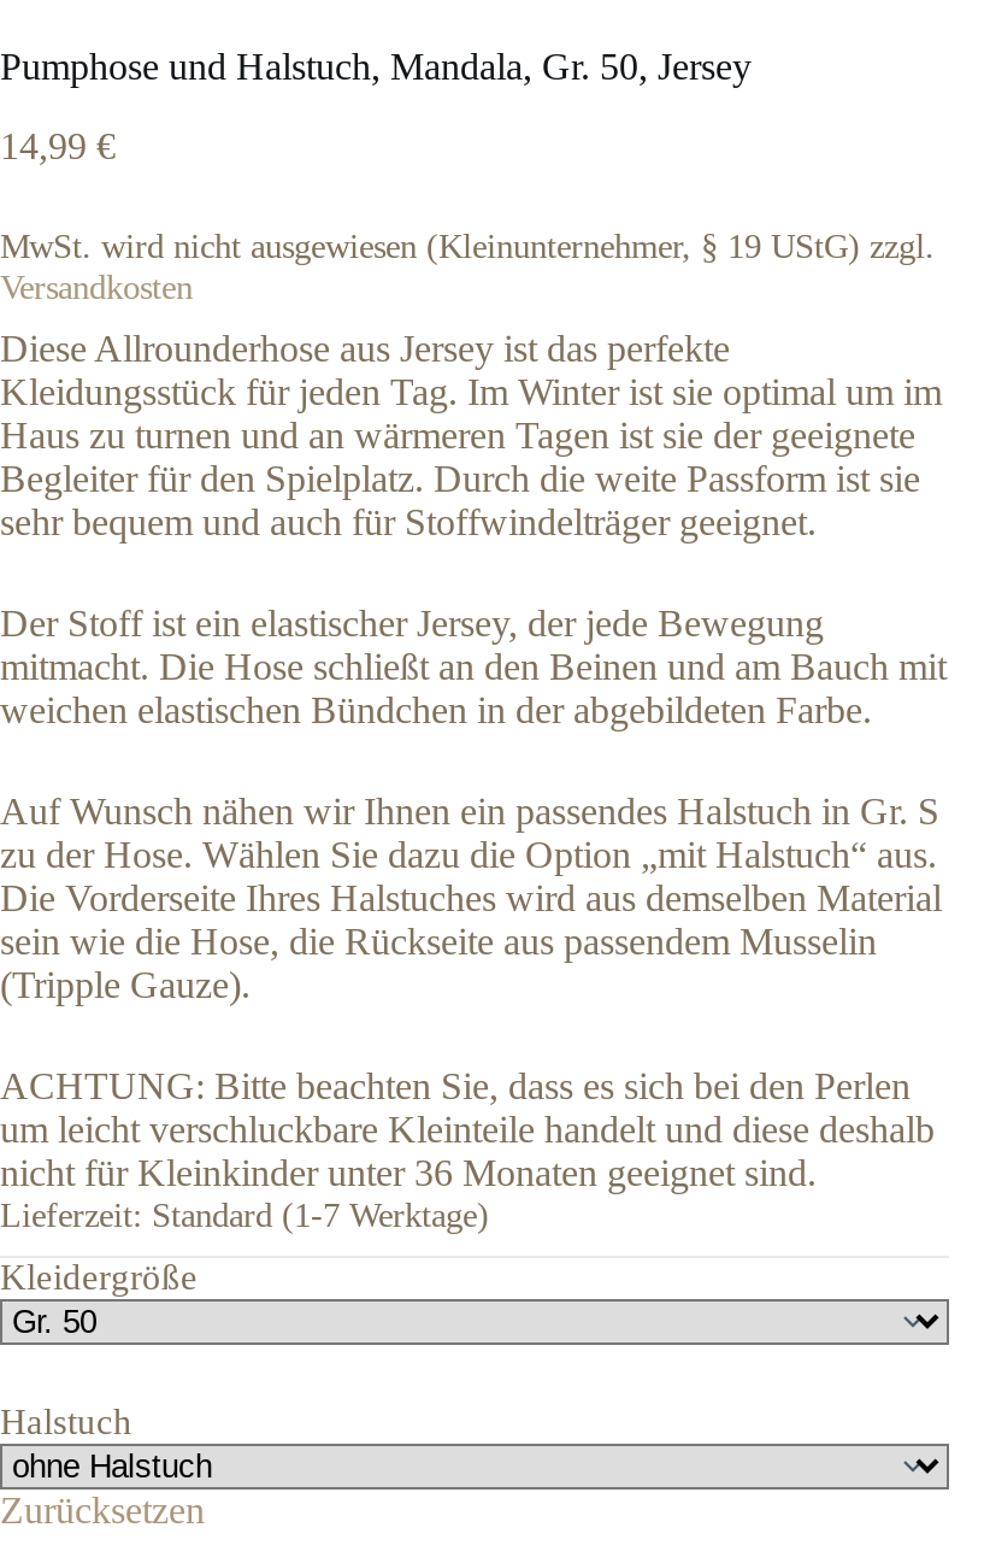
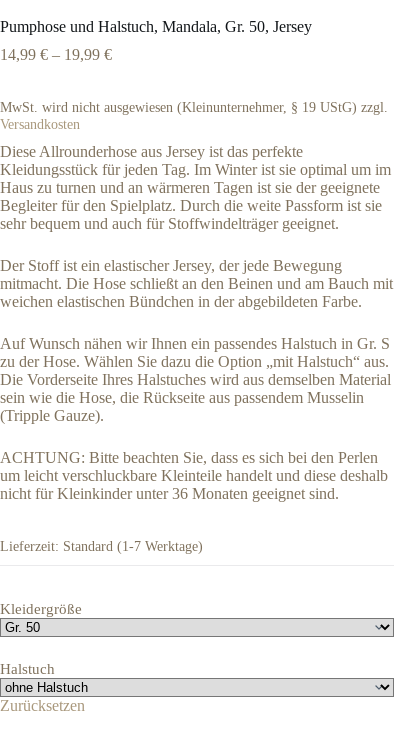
[0,126,116,167] 14,99 € -> [0,46,112,63] 14,99 €– 19,99 €

